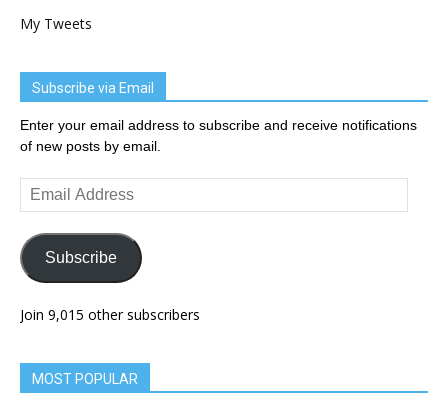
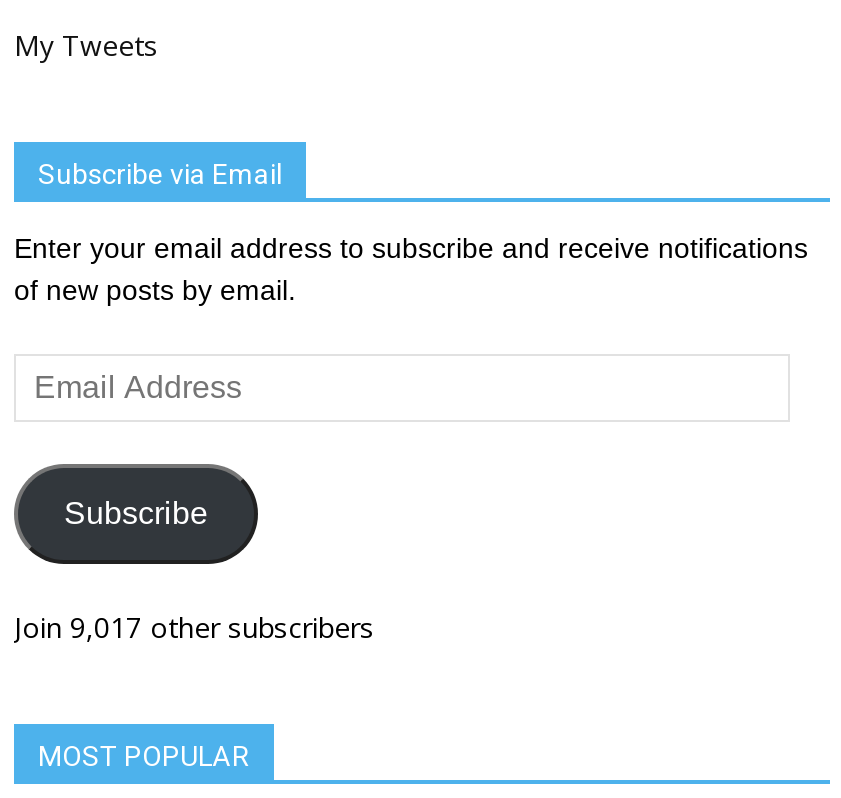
[20,305,200,324] Join 9,015 other subscribers -> [14,608,374,646] Join 9,017 other subscribers

